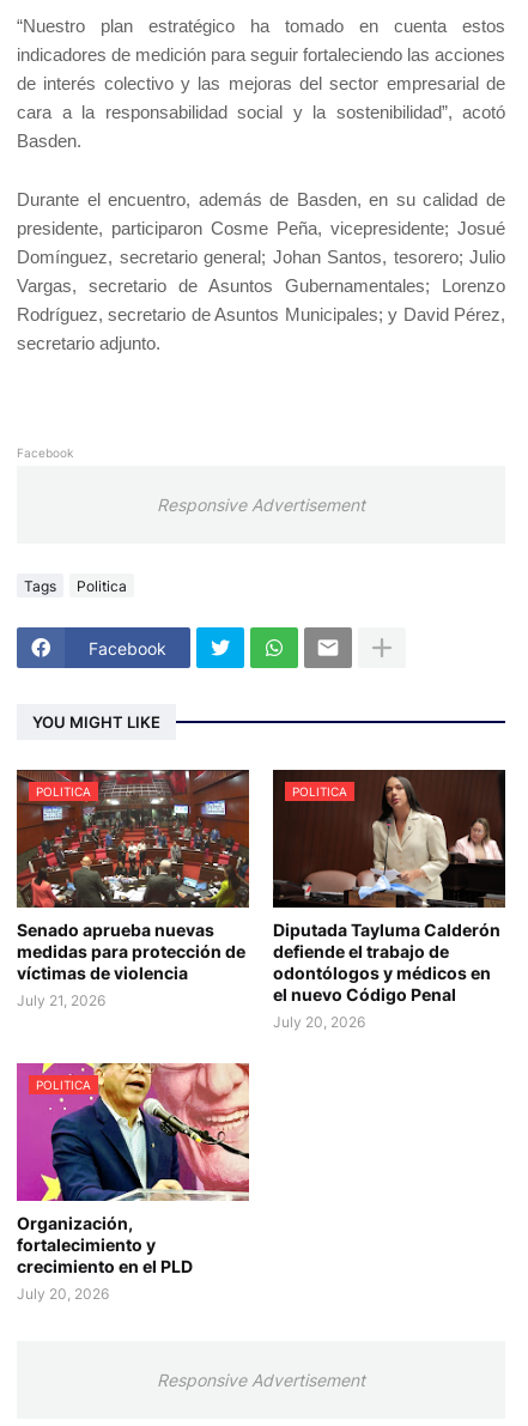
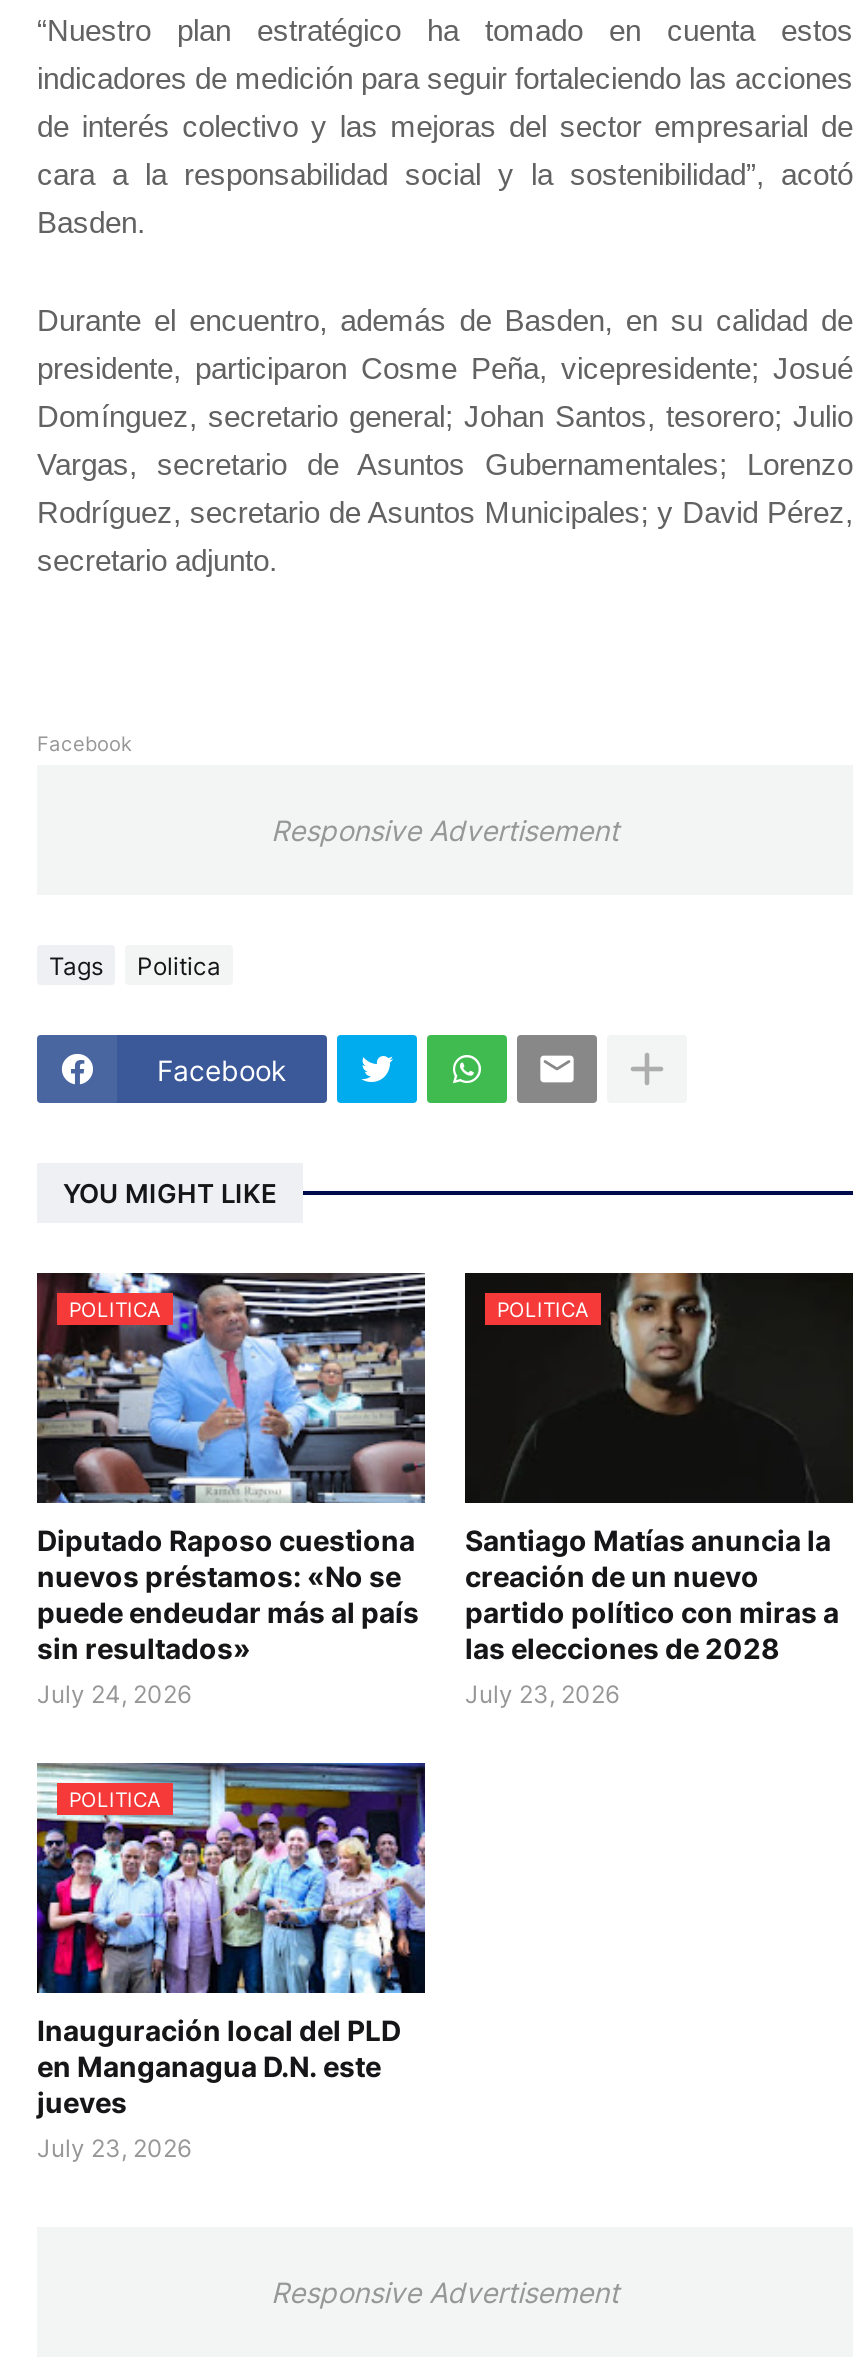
[16,769,250,1010] [image] | Senado aprueba nuevas | medidas para protección de | víctimas de violencia | July 21, 2026 -> [35,1271,427,1710] [image] | Diputado Raposo cuestiona | nuevos préstamos: «No se | puede endeudar más al país | sin resultados» | July 24, 2026
[273,769,505,1031] [image] | Diputada Tayluma Calderón | defiende el trabajo de | odontólogos y médicos en | el nuevo Código Penal | July 20, 2026 -> [465,1271,851,1710] [image] | Santiago Matías anuncia la | creación de un nuevo | partido político con miras a | las elecciones de 2028 | July 23, 2026
[16,1062,250,1303] [image] | Organización, | fortalecimiento y | crecimiento en el PLD | July 20, 2026 -> [35,1761,427,2164] [image] | Inauguración local del PLD | en Manganagua D.N. este | jueves | July 23, 2026

